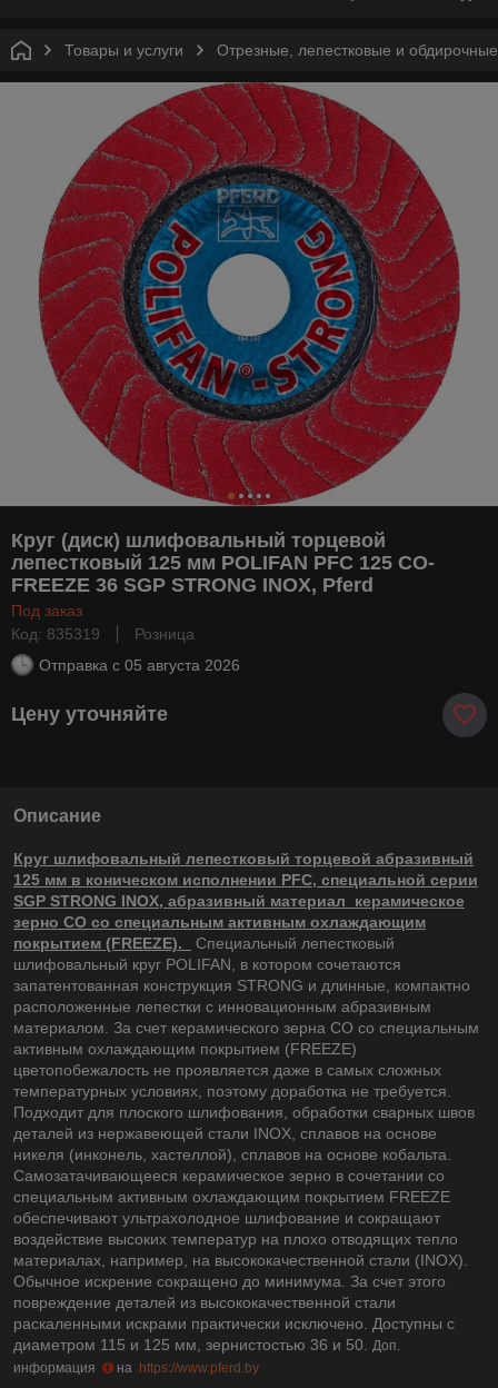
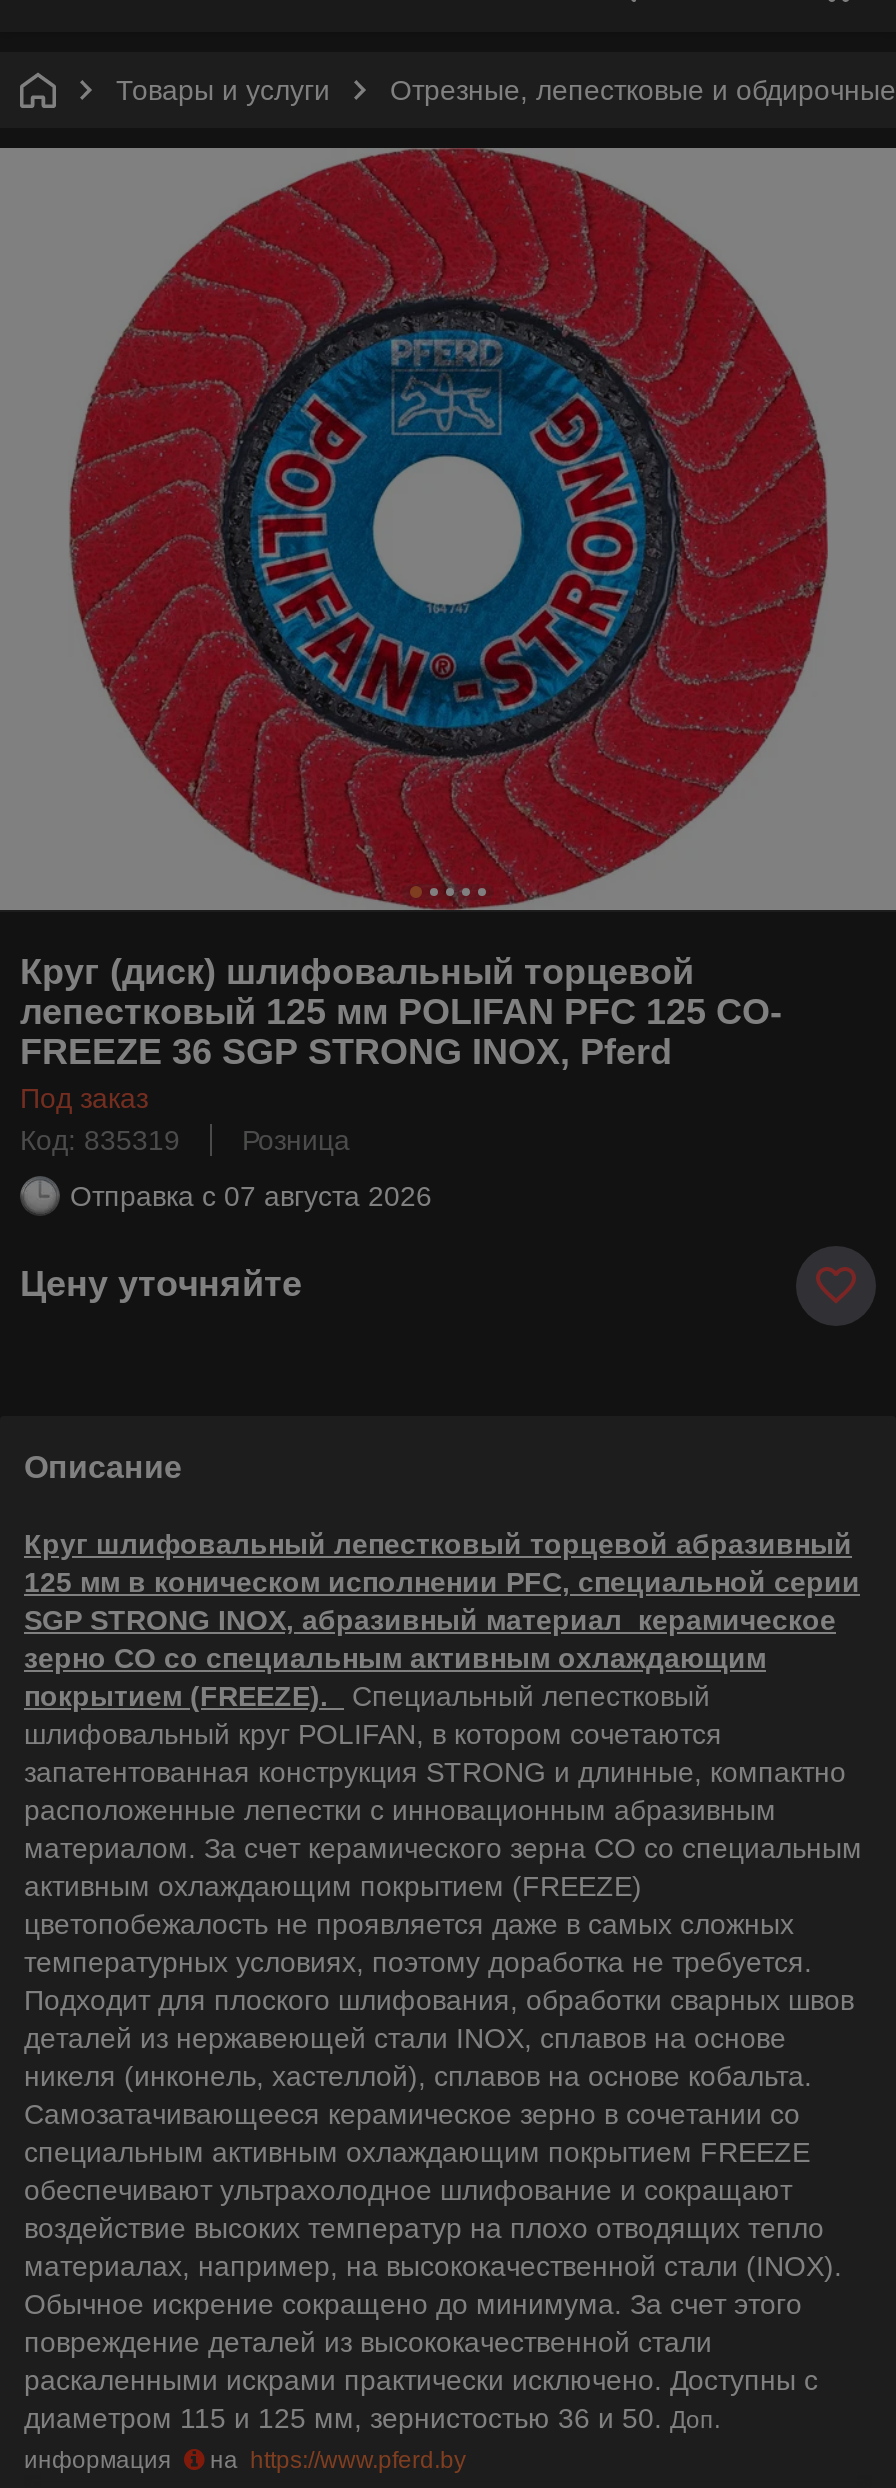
[39,656,240,674] Отправка с 05 августа 2026 -> [70,1180,432,1212] Отправка с 07 августа 2026

